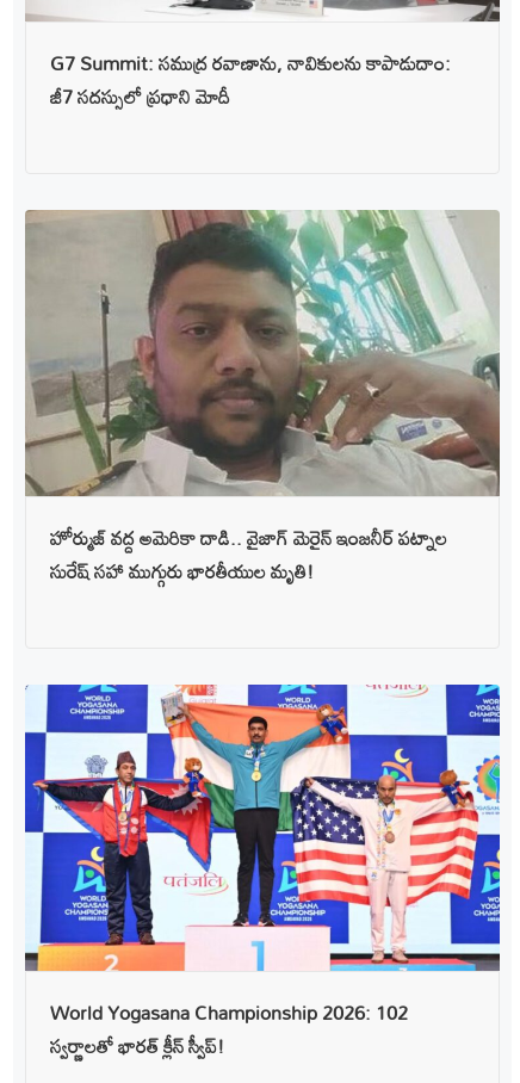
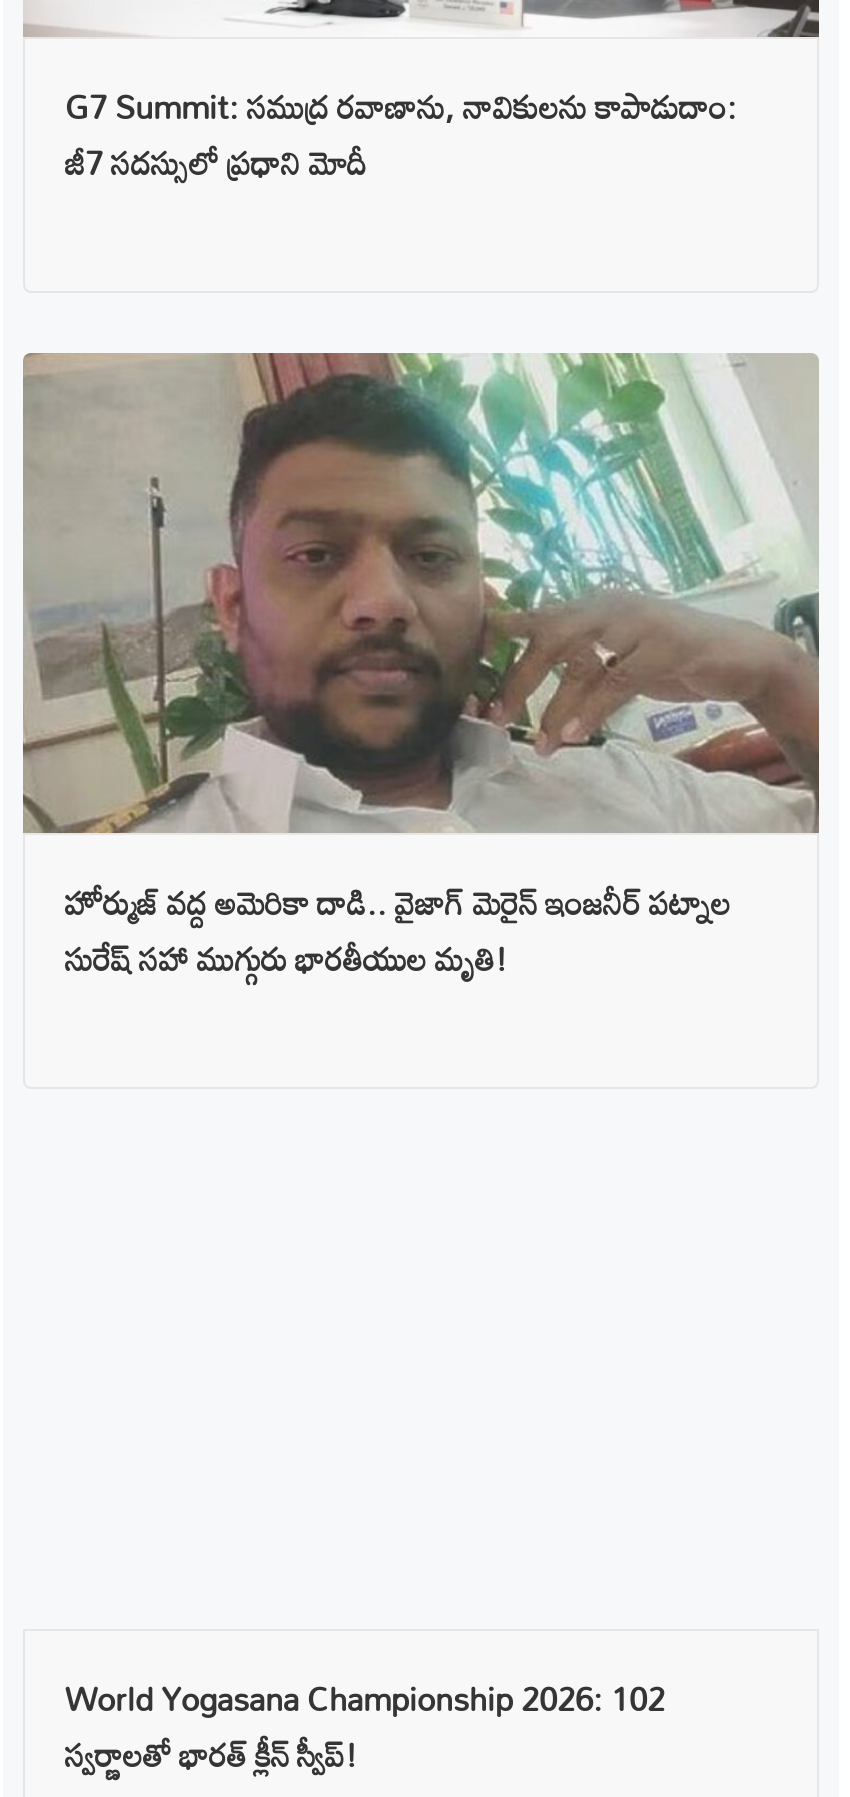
[24,683,501,972] [image] -> none

